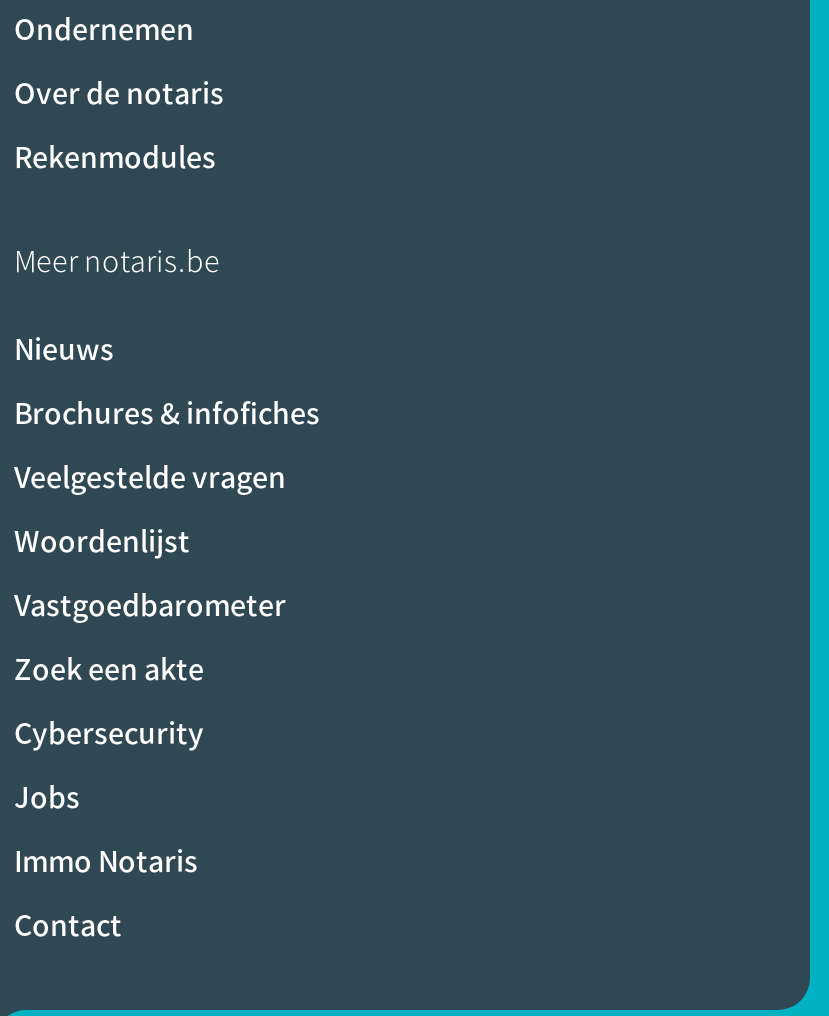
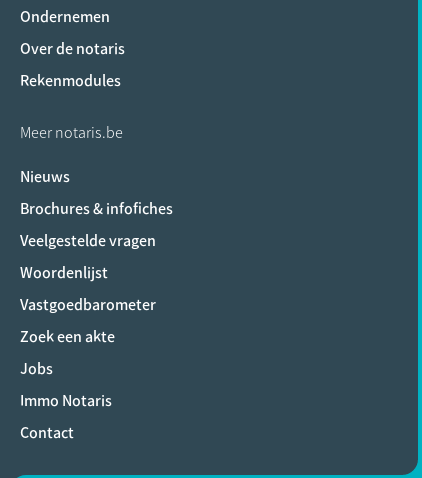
[14,714,204,752] Cybersecurity -> none

